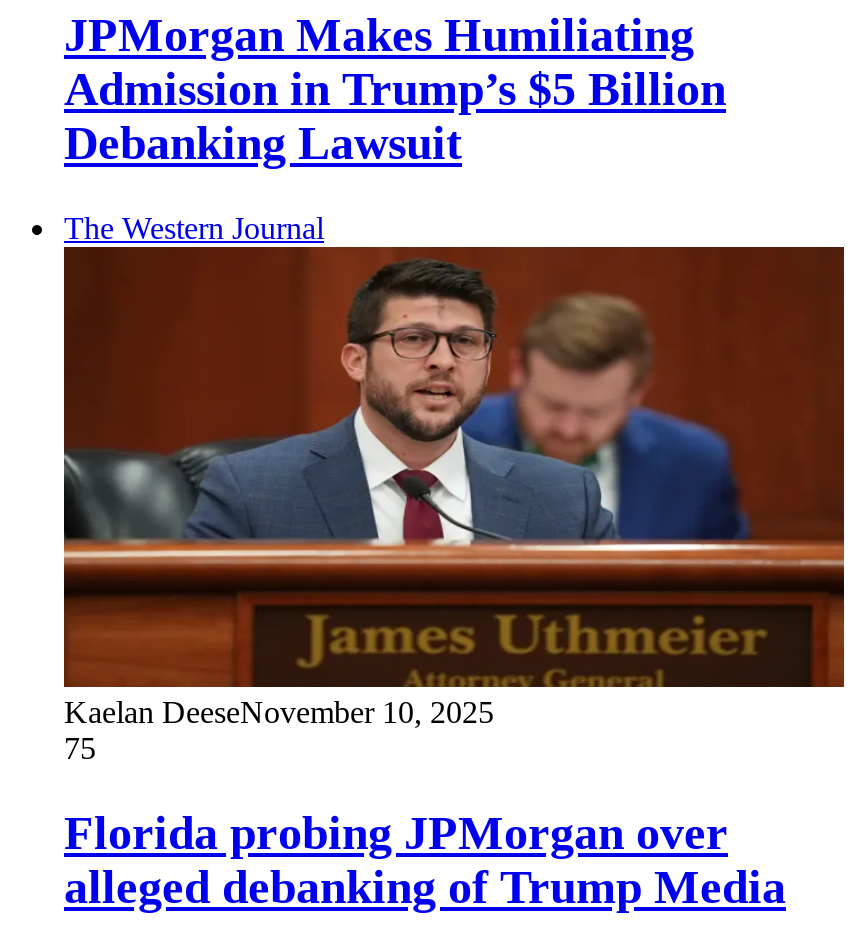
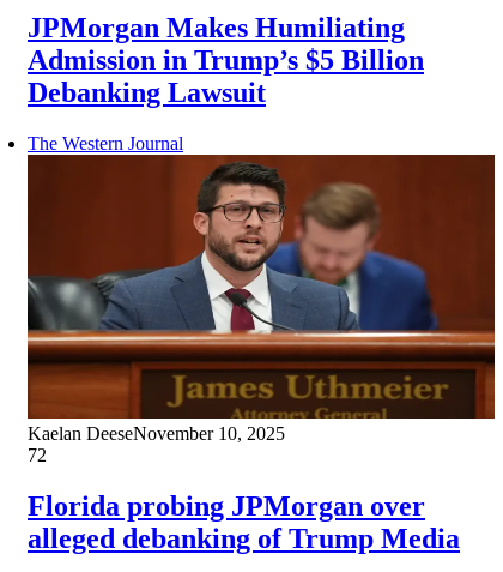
[64,730,96,764] 75 -> [28,445,47,465] 72

